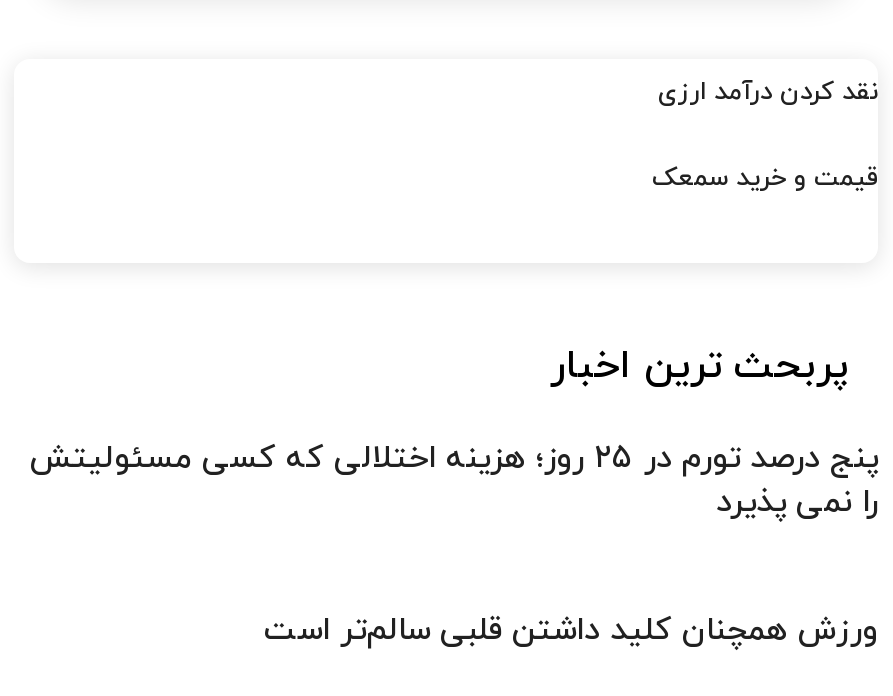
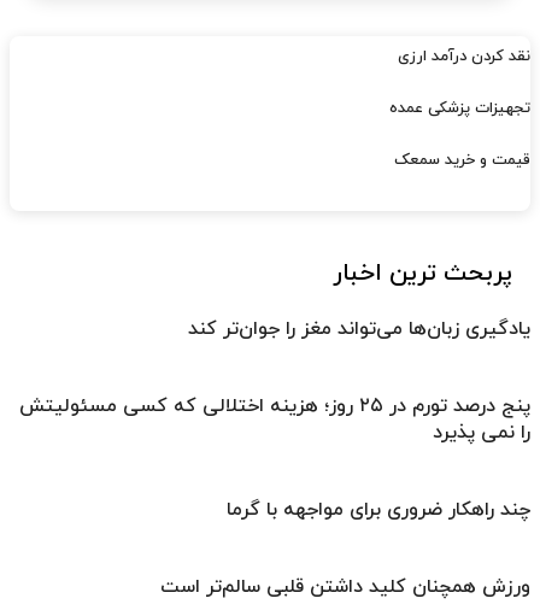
none -> [389,97,530,119] تجهیزات پزشکی عمده
none -> [188,315,530,342] یادگیری زبان‌ها می‌تواند مغز را جوان‌تر کند
none -> [227,496,530,523] چند راهکار ضروری برای مواجهه با گرما

